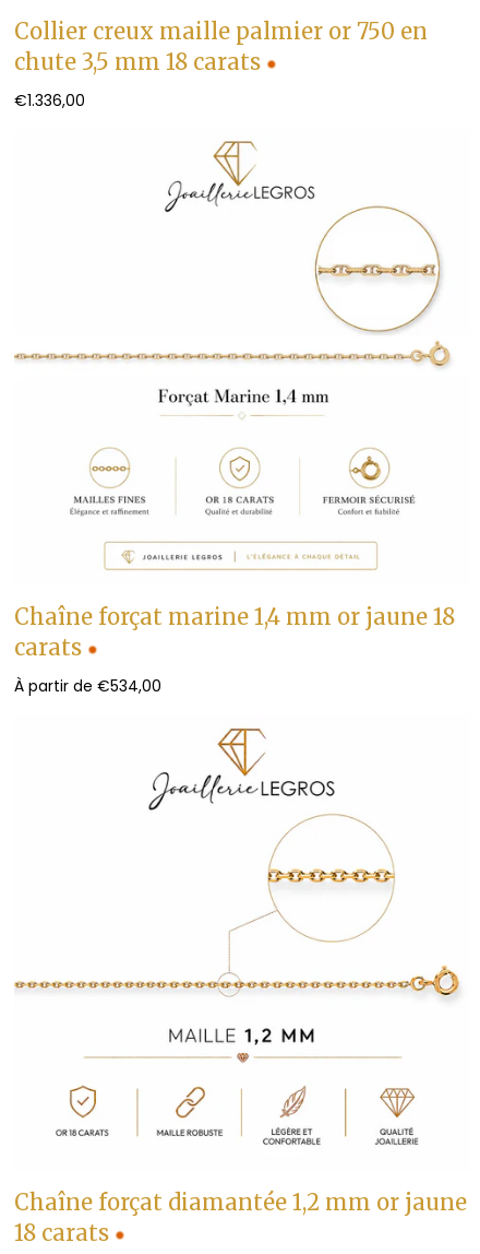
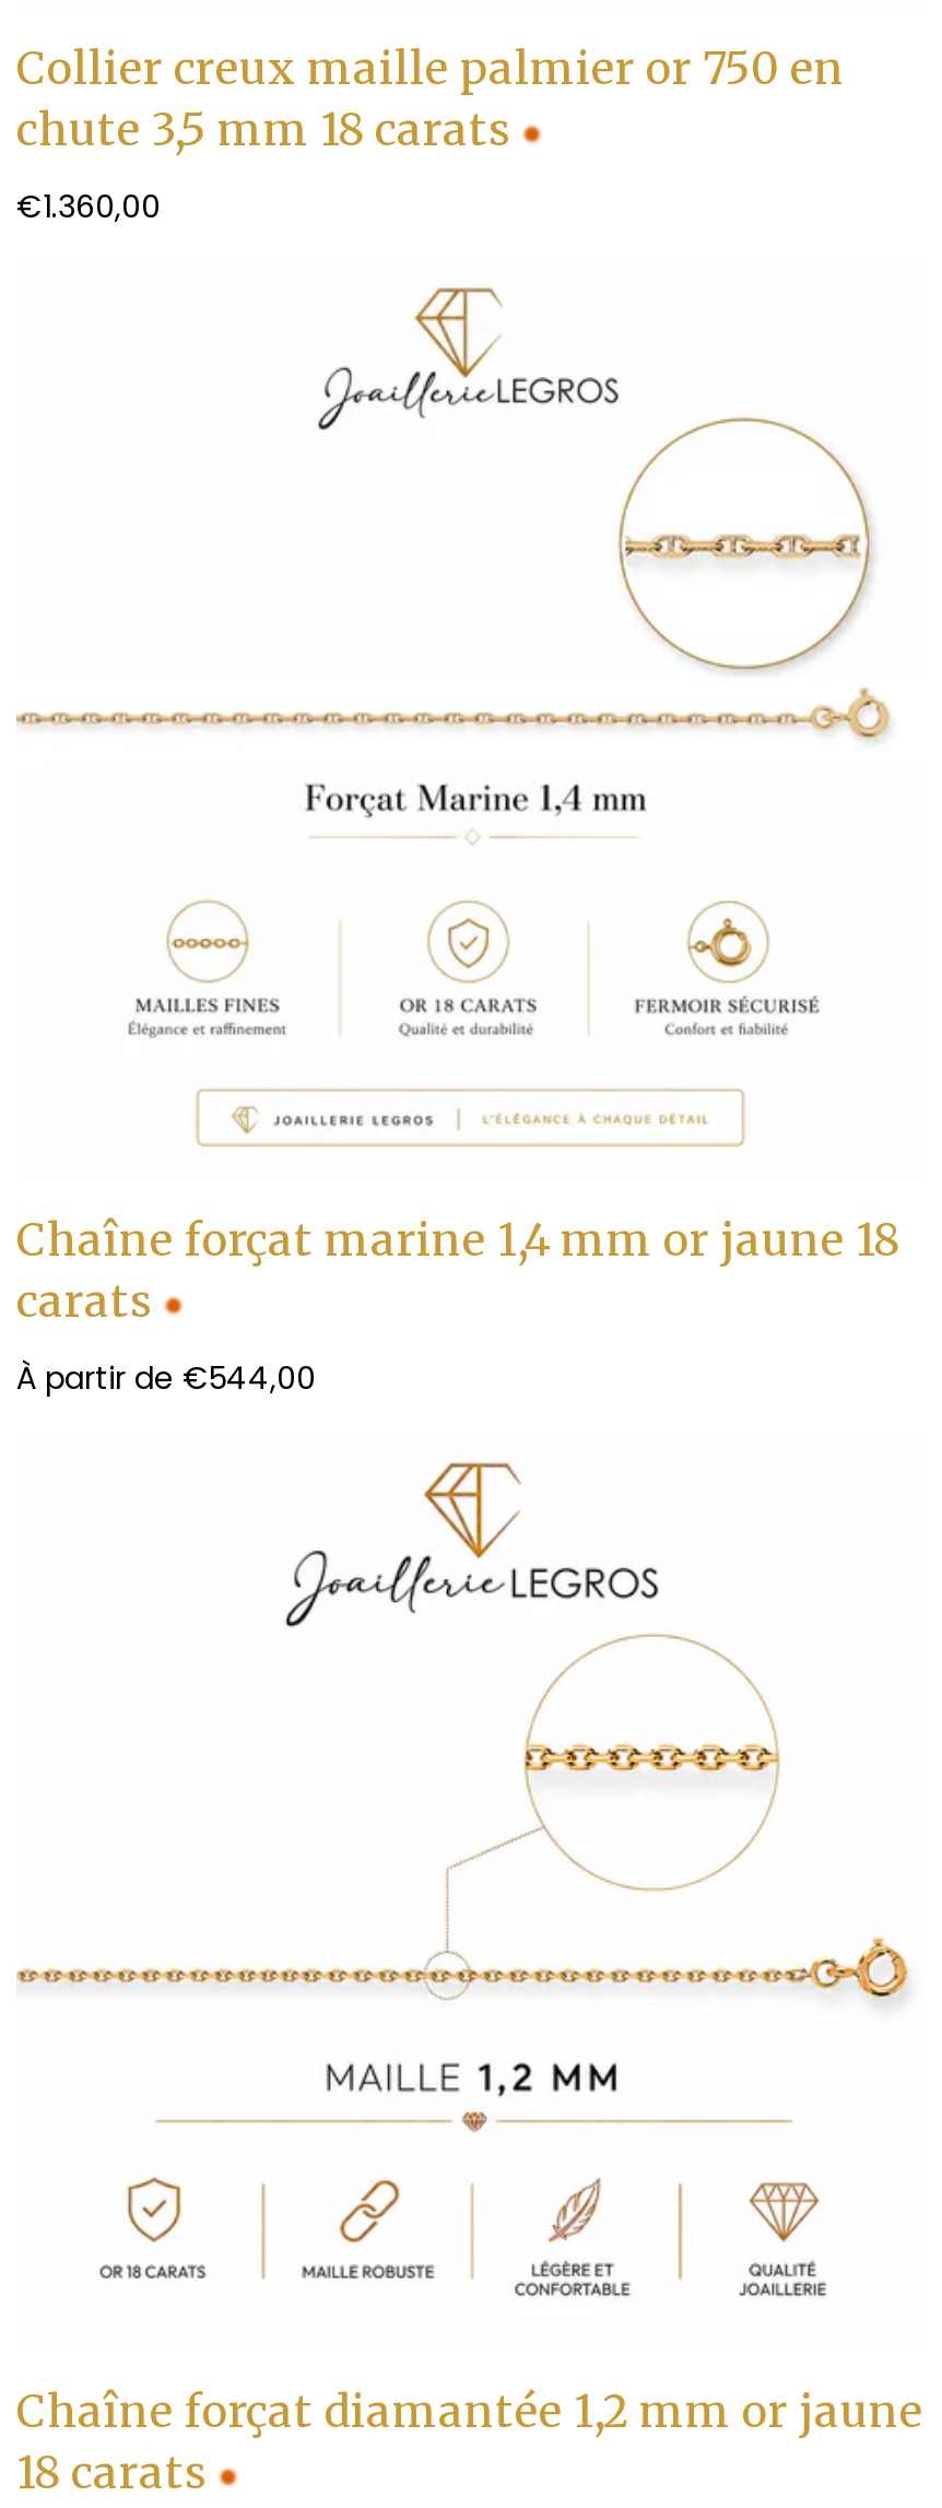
[14,89,85,111] €1.336,00 -> [16,184,161,228] €1.360,00
[14,675,161,696] À partir de €534,00 -> [16,1355,316,1399] À partir de €544,00

